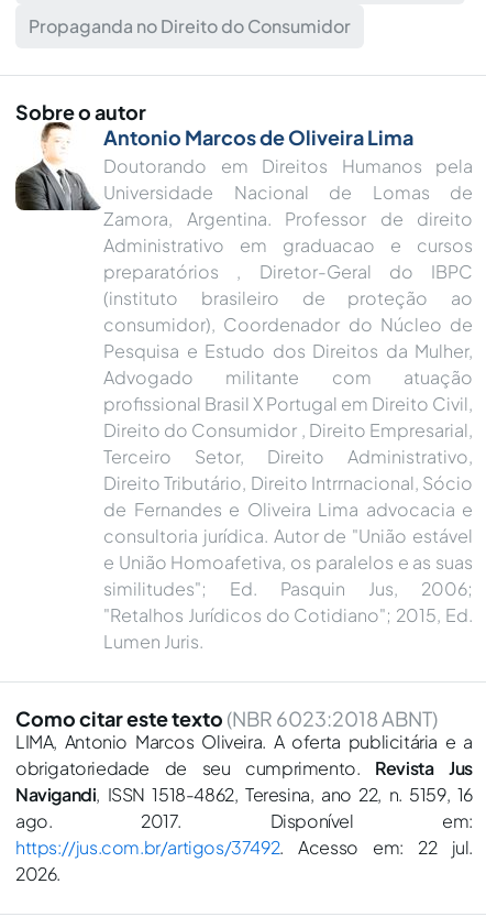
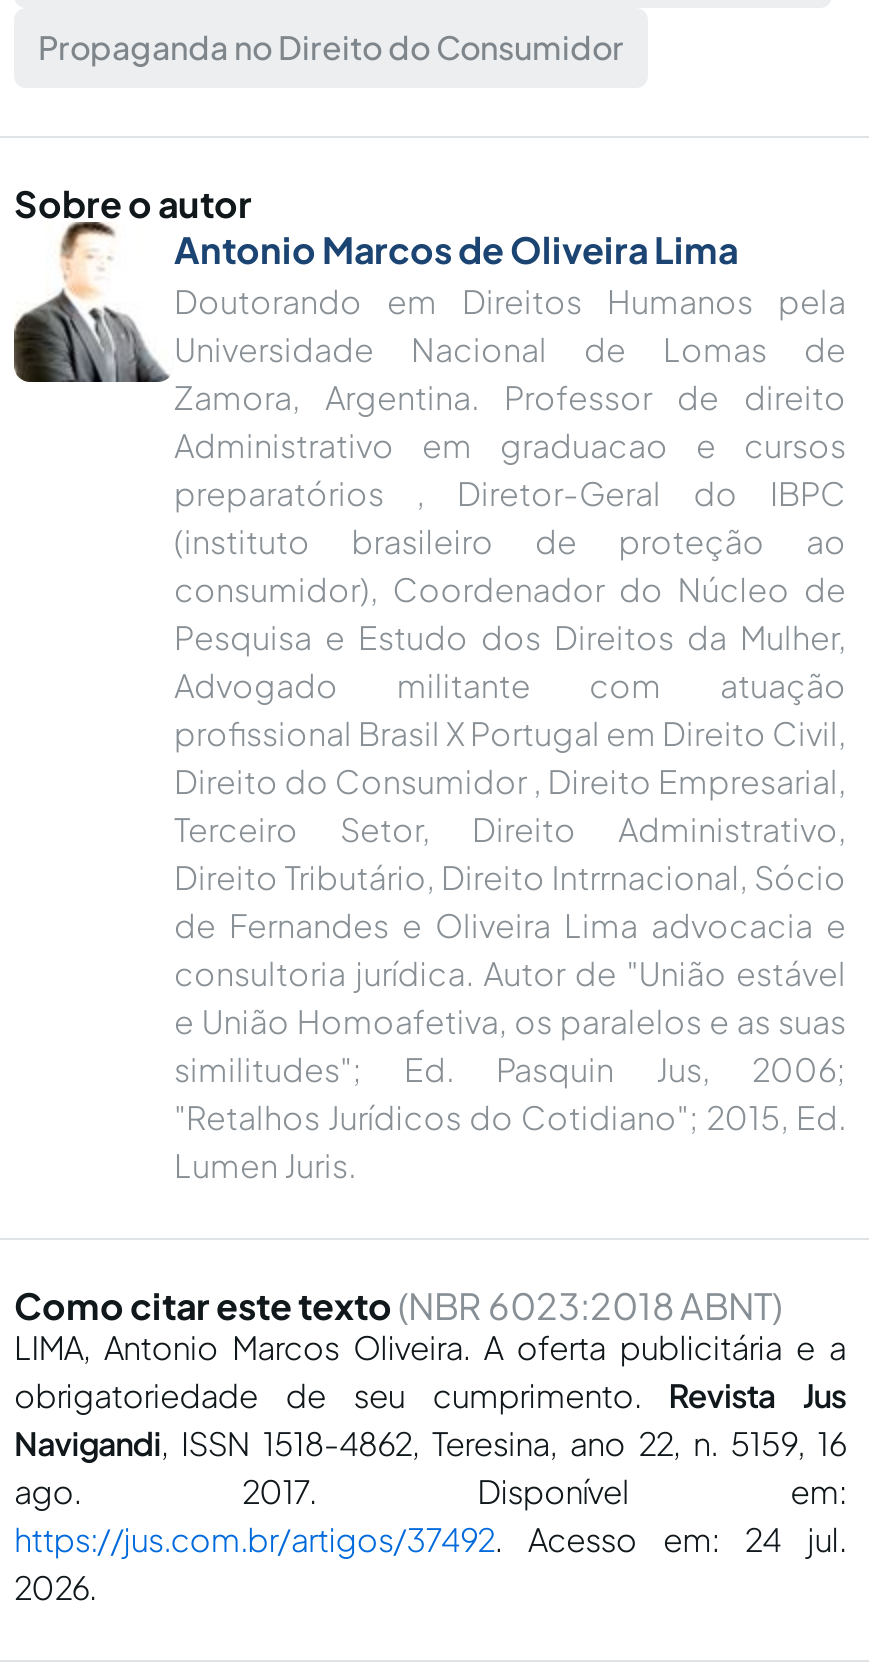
[15,836,473,859] https://jus.com.br/artigos/37492. Acesso em: 22 jul. -> [14,1518,846,1560] https://jus.com.br/artigos/37492. Acesso em: 24 jul.

